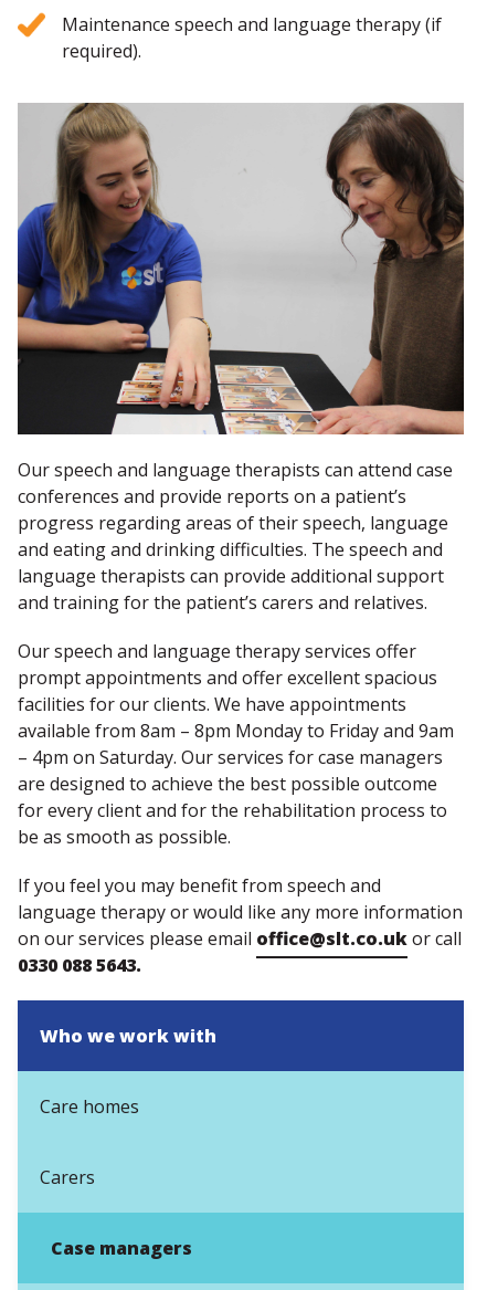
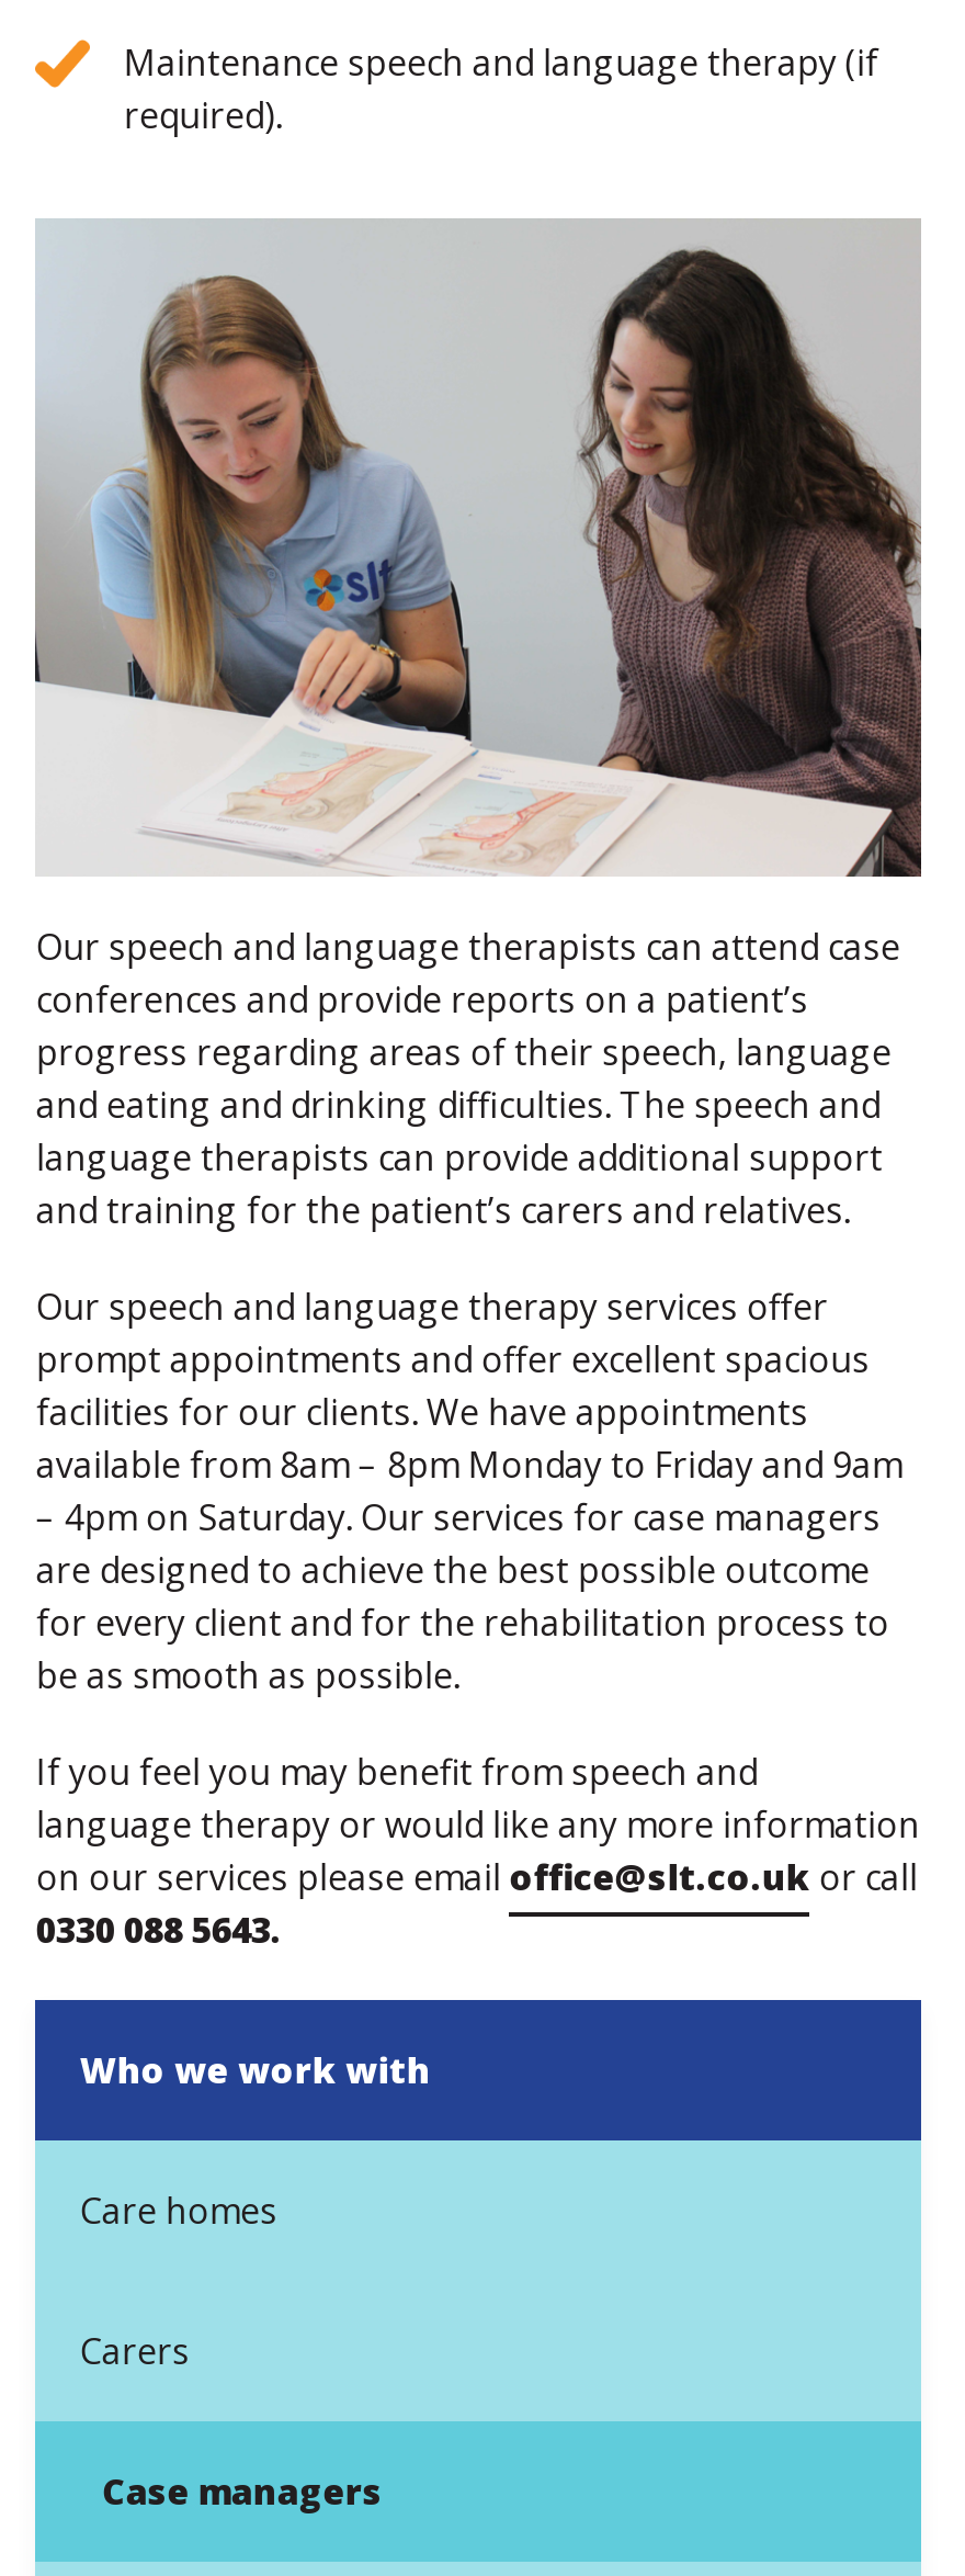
[17,102,465,436] [image] -> [33,221,923,879] [image]

